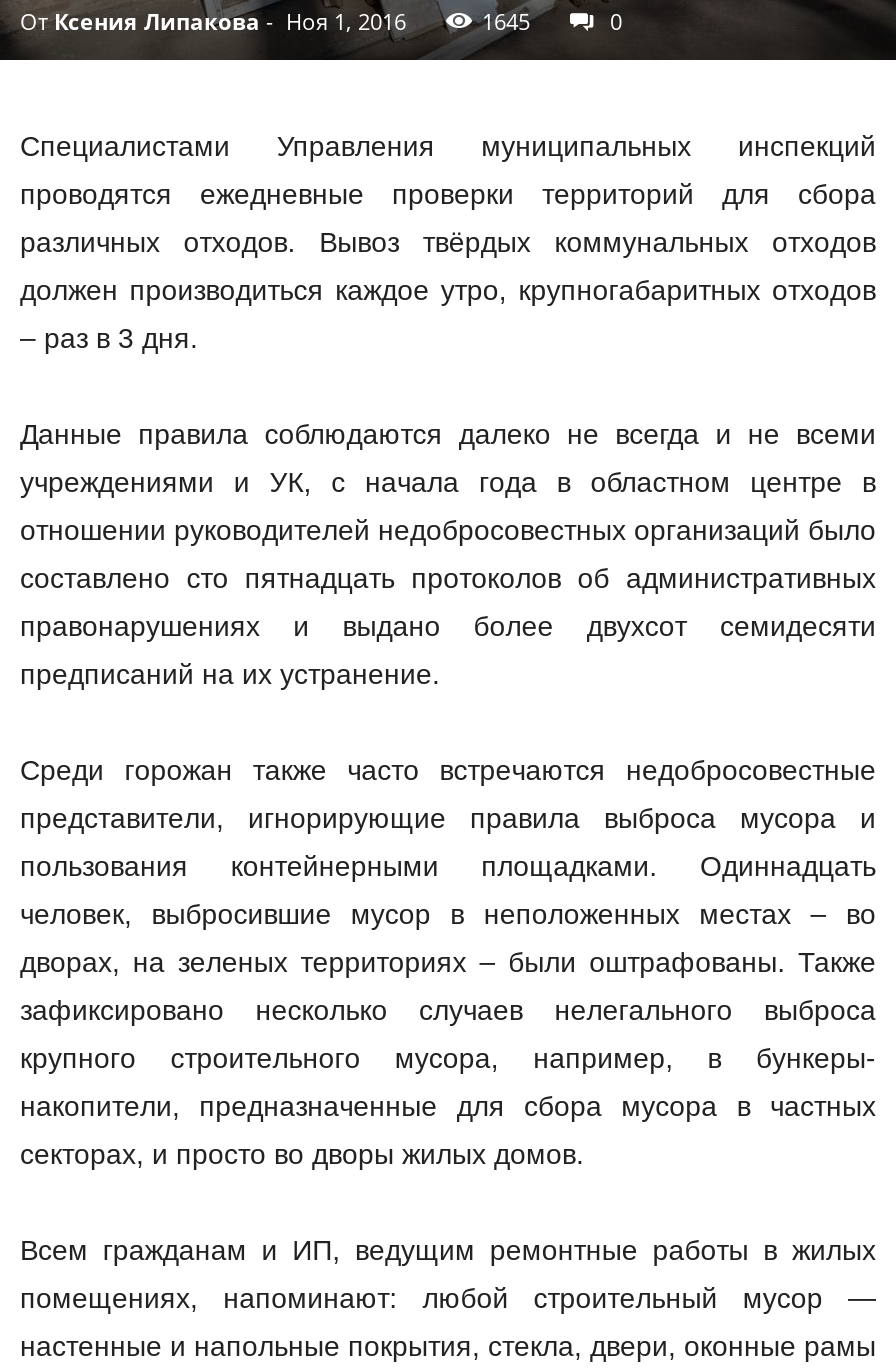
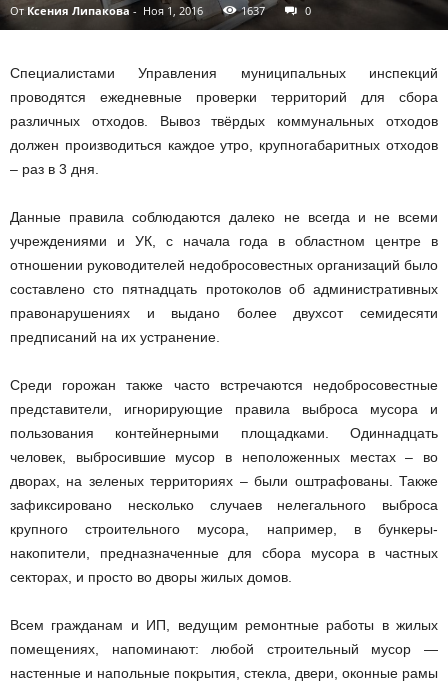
[482,7,530,37] 1645 -> [241,3,265,18] 1637

